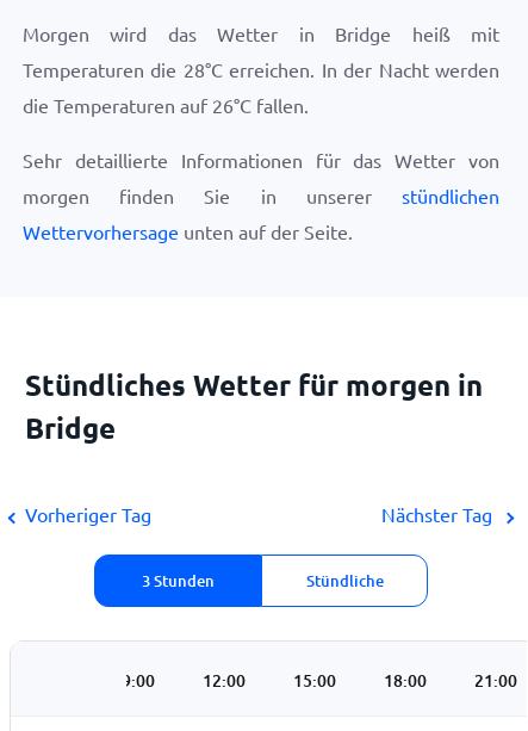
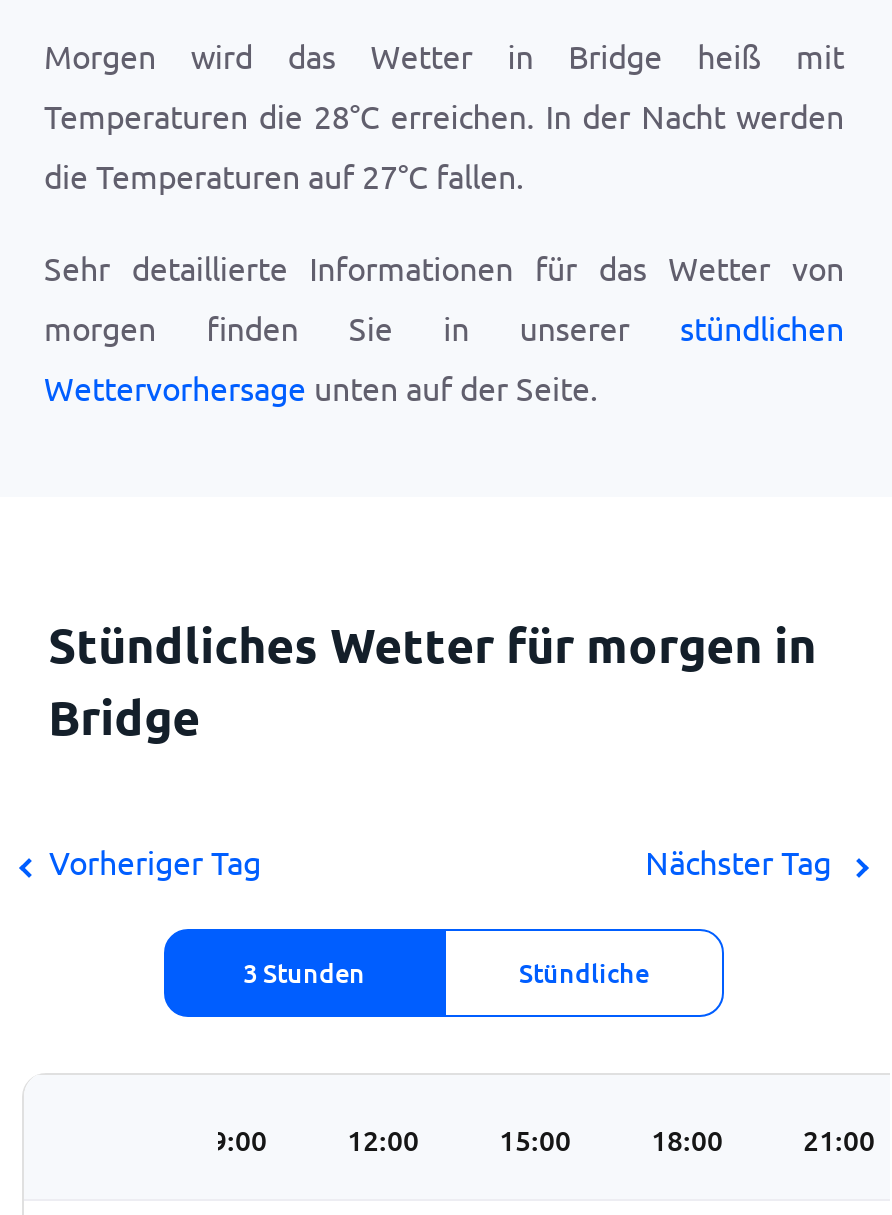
[23,93,309,117] die Temperaturen auf 26°C fallen. -> [44,155,524,195] die Temperaturen auf 27°C fallen.

